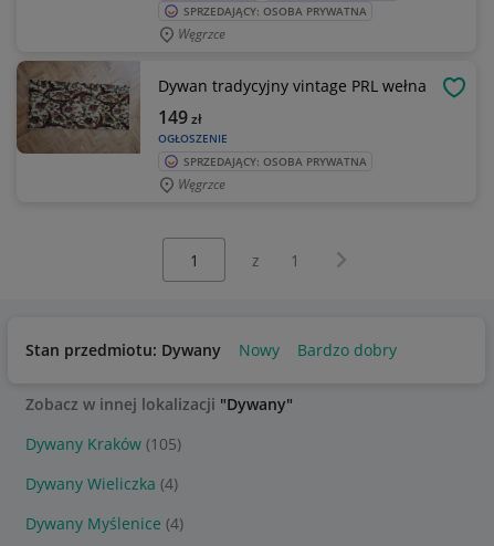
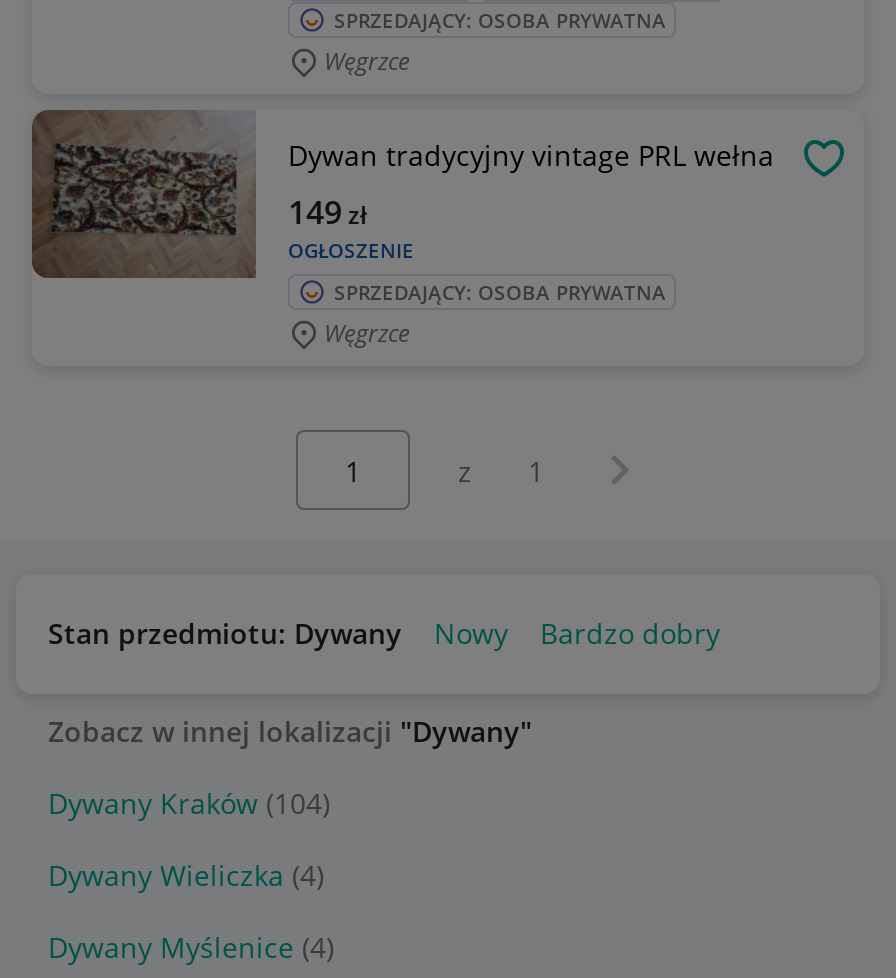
[25,433,181,454] Dywany Kraków (105) -> [48,784,330,822] Dywany Kraków (104)

